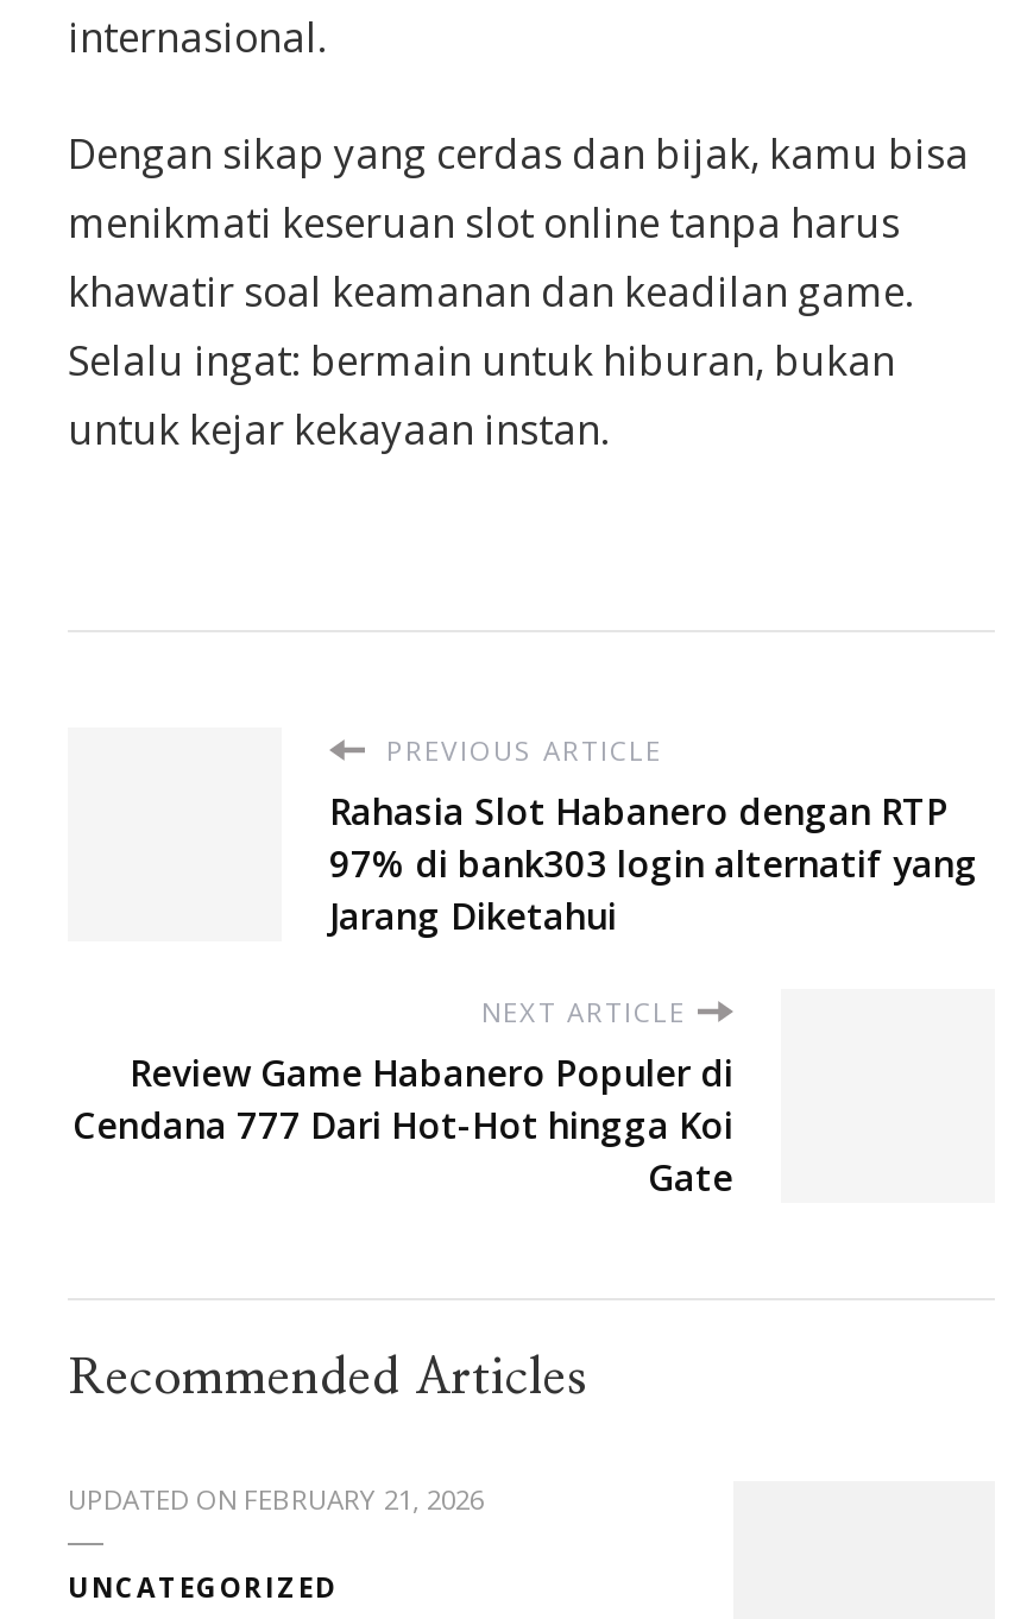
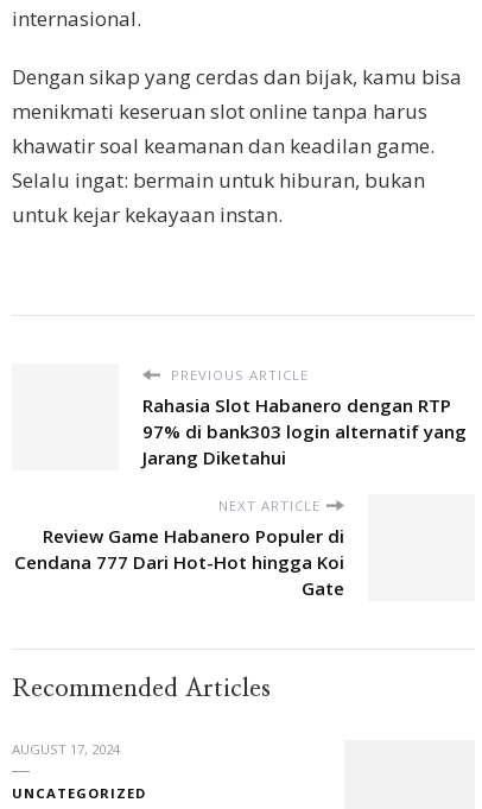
[68,1481,484,1516] UPDATED ON FEBRUARY 21, 2026 -> [12,740,120,758] AUGUST 17, 2024

